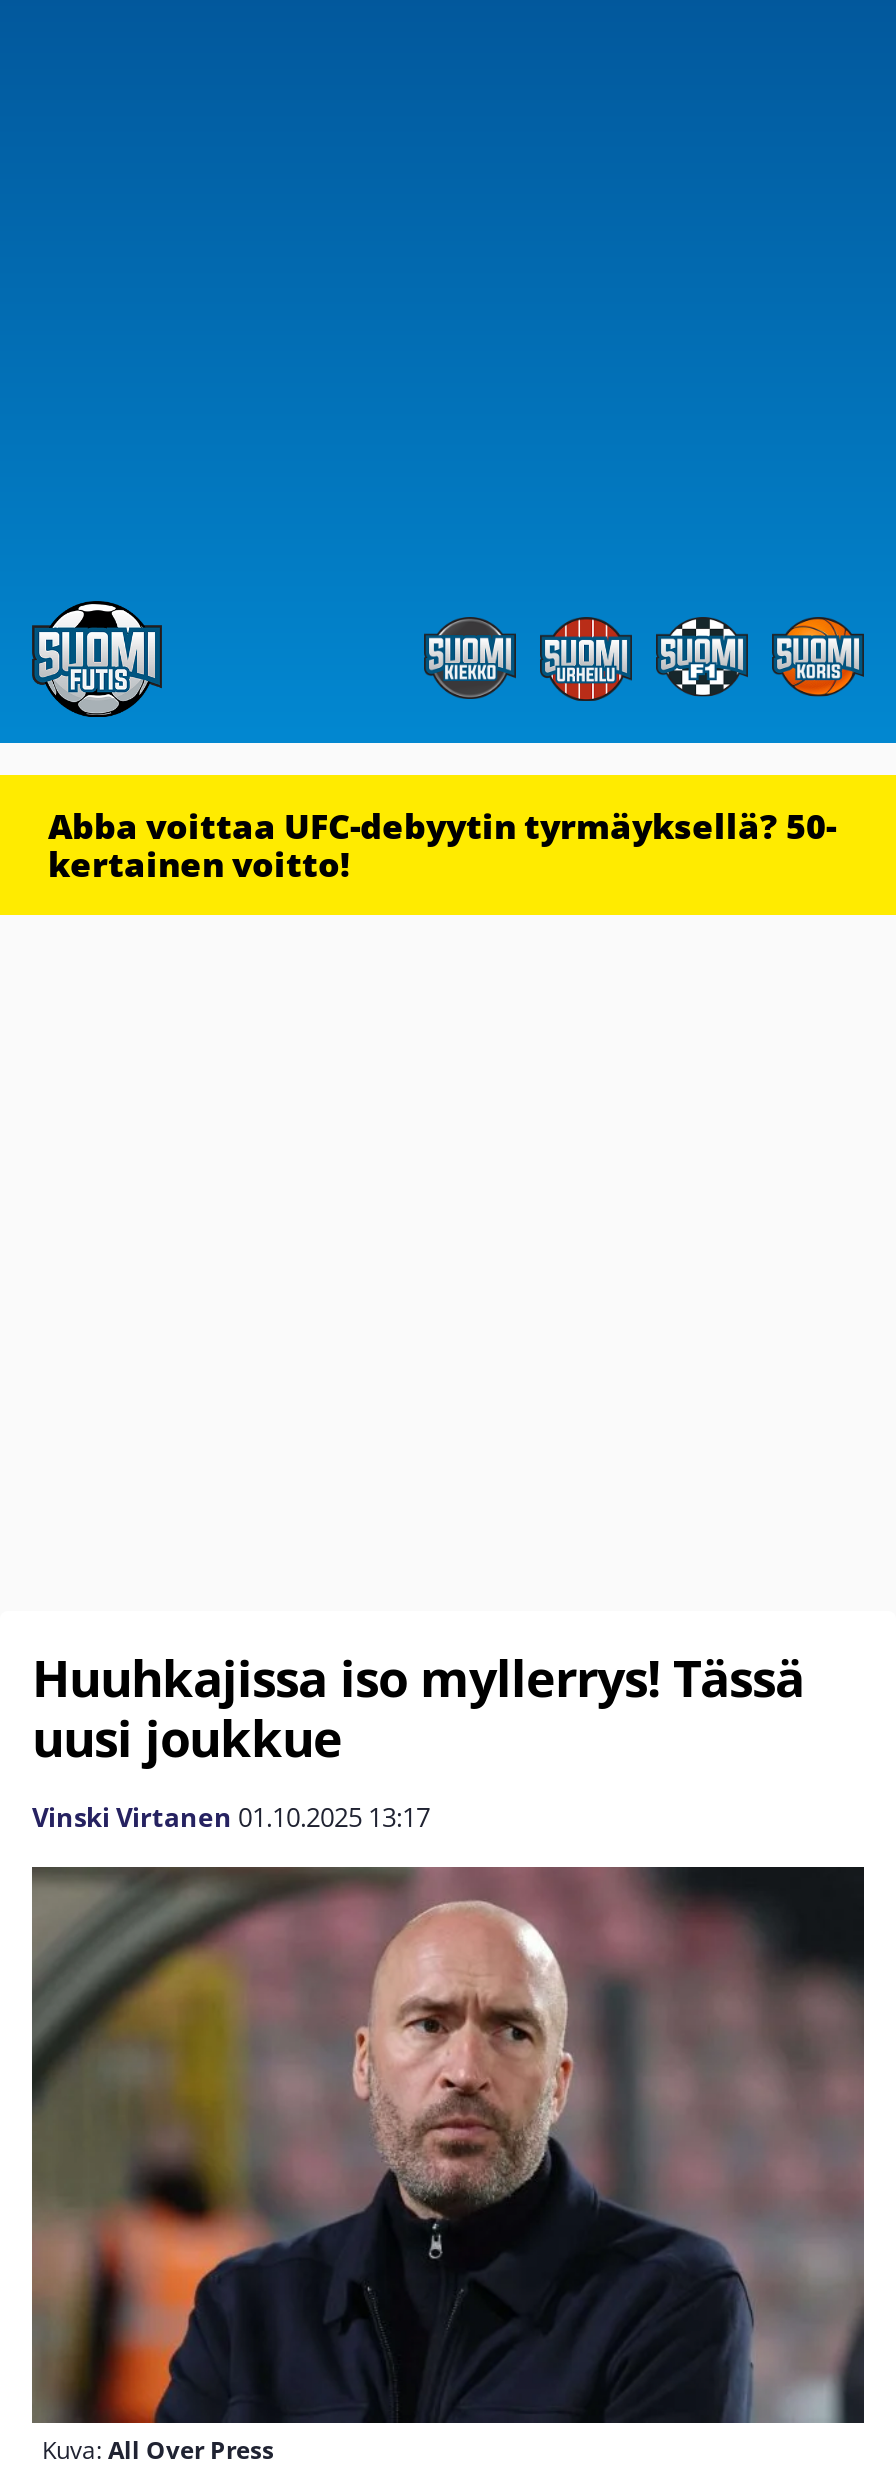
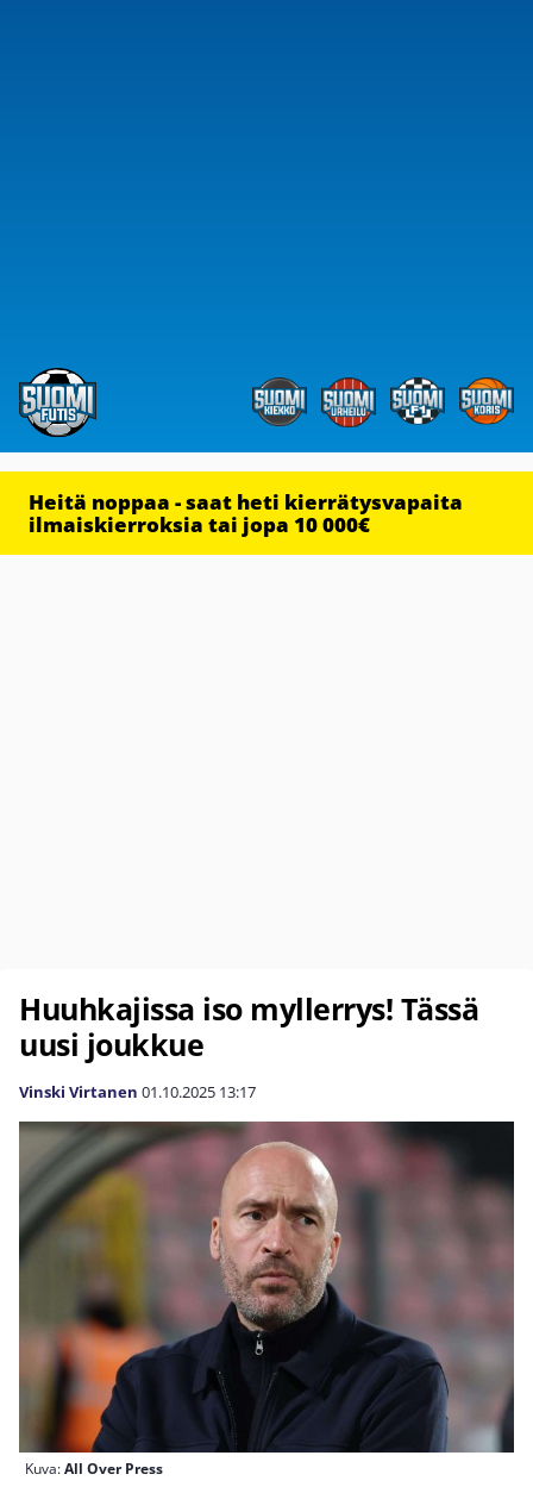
[48,803,836,887] Abba voittaa UFC-debyytin tyrmäyksellä? 50- | kertainen voitto! -> [29,488,463,538] Heitä noppaa - saat heti kierrätysvapaita | ilmaiskierroksia tai jopa 10 000€

